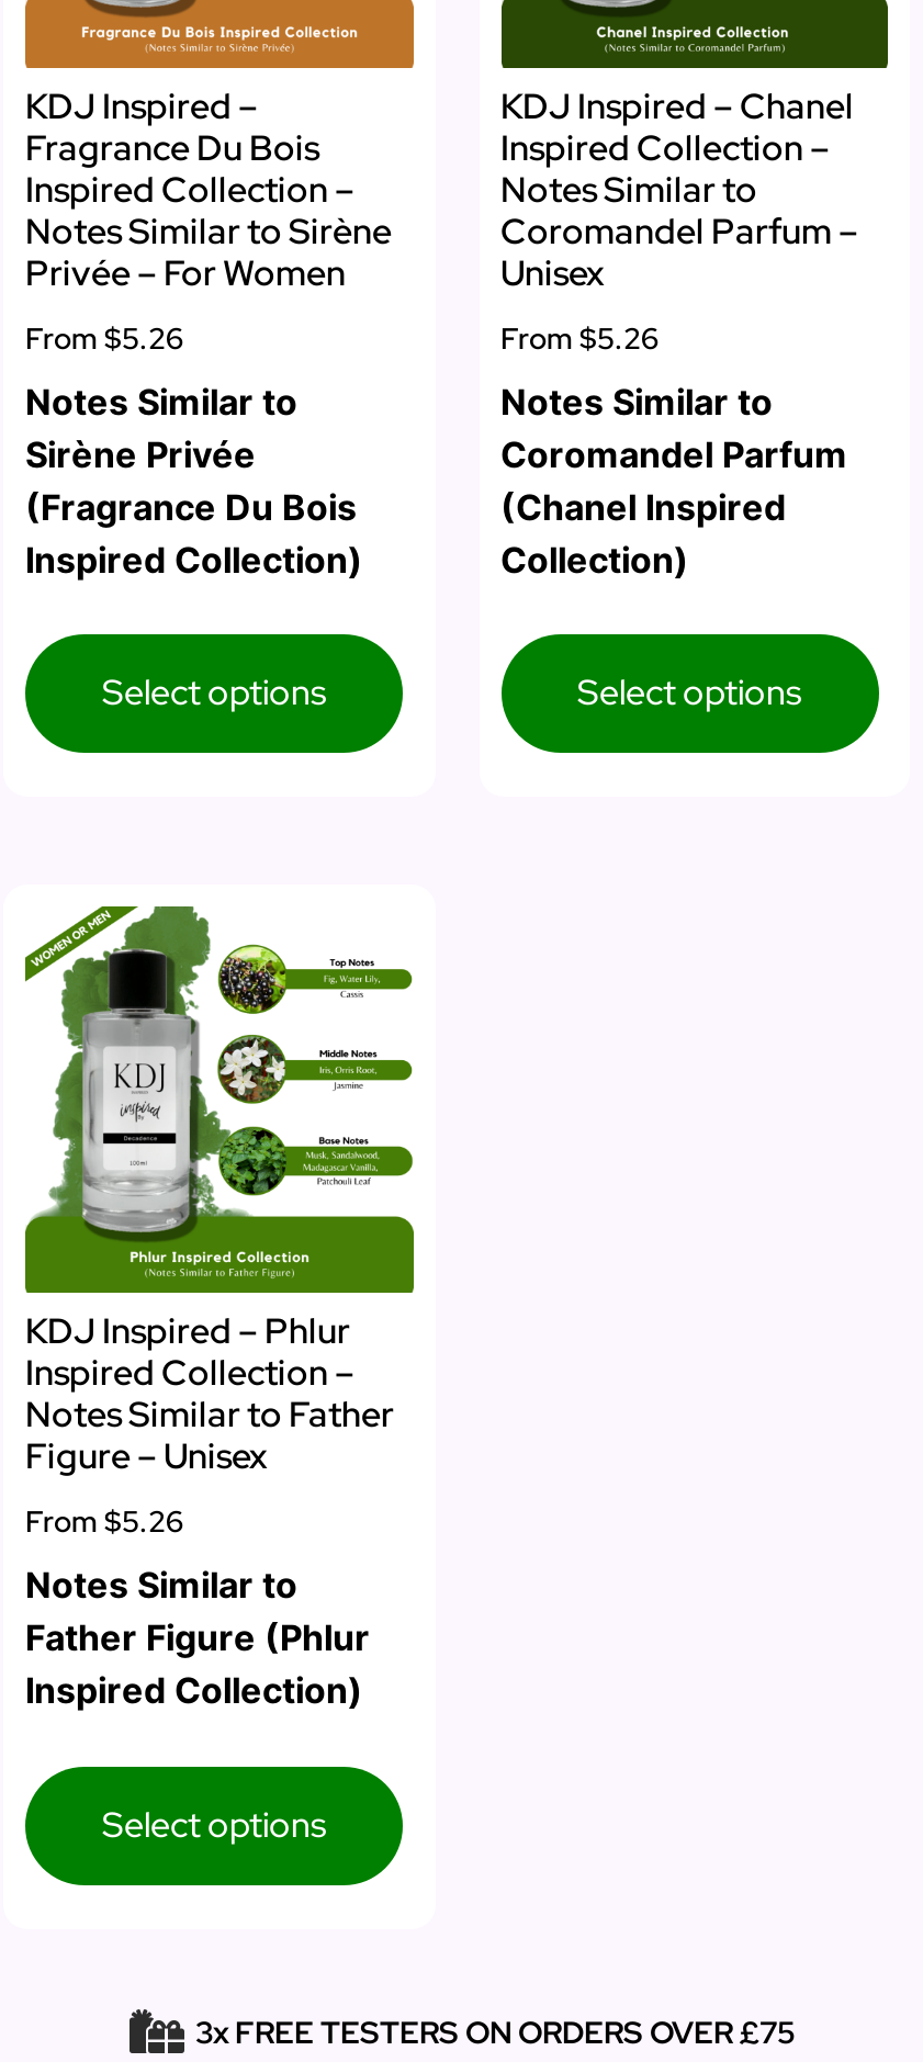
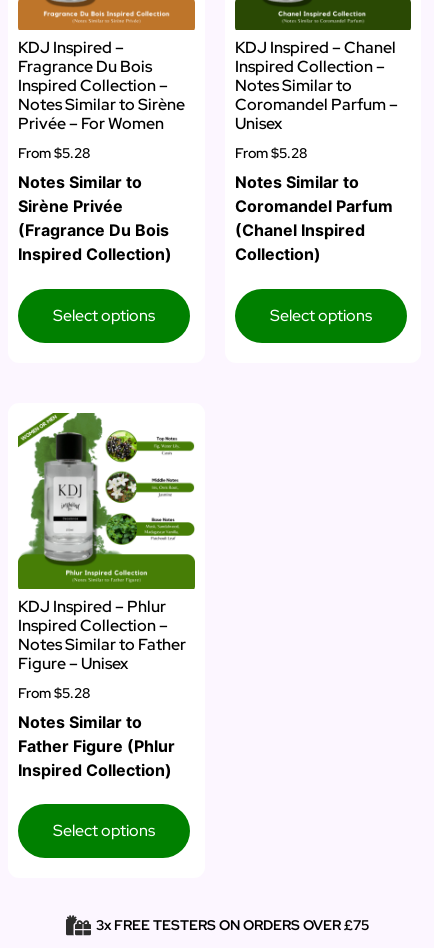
[25,317,183,357] From $5.26 -> [18,144,90,162] From $5.28
[500,317,659,357] From $5.26 -> [234,144,306,162] From $5.28
[25,1502,183,1541] From $5.26 -> [18,684,90,702] From $5.28

